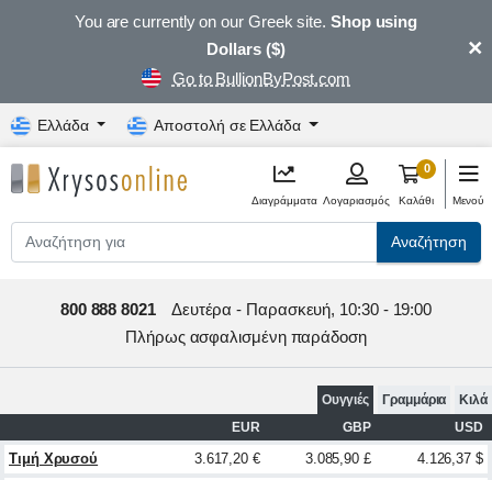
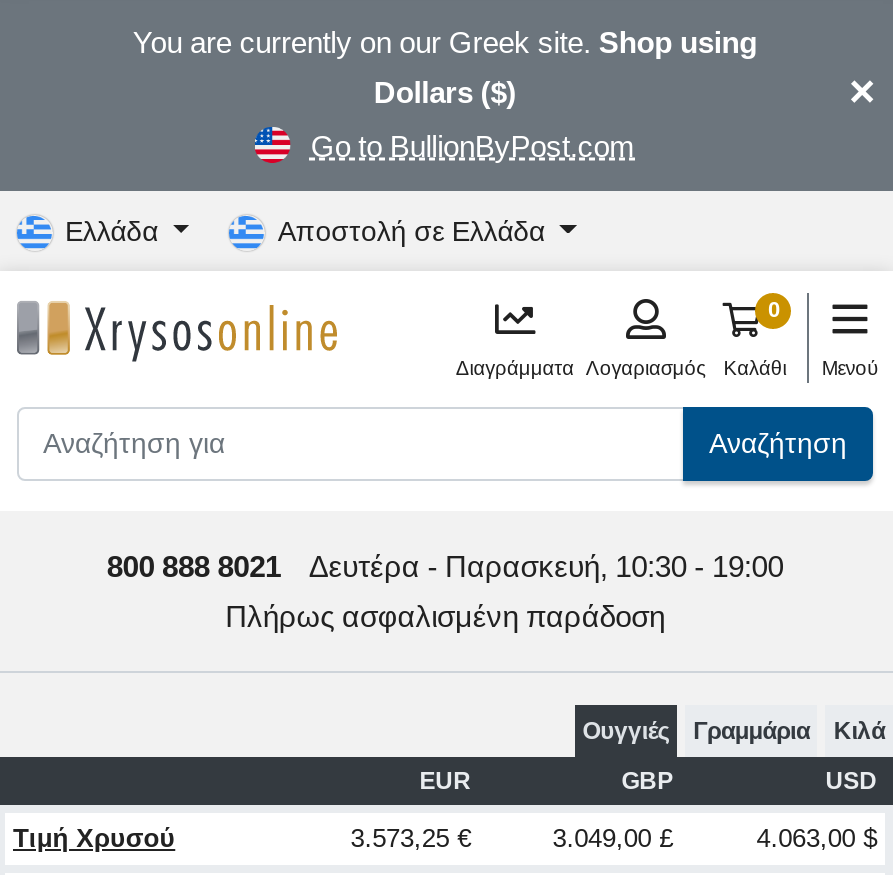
[194,451,260,467] 3.617,20 € -> [351,824,471,854] 3.573,25 €
[305,451,371,467] 3.085,90 £ -> [553,824,673,854] 3.049,00 £
[417,451,483,467] 4.126,37 $ -> [757,824,877,854] 4.063,00 $

